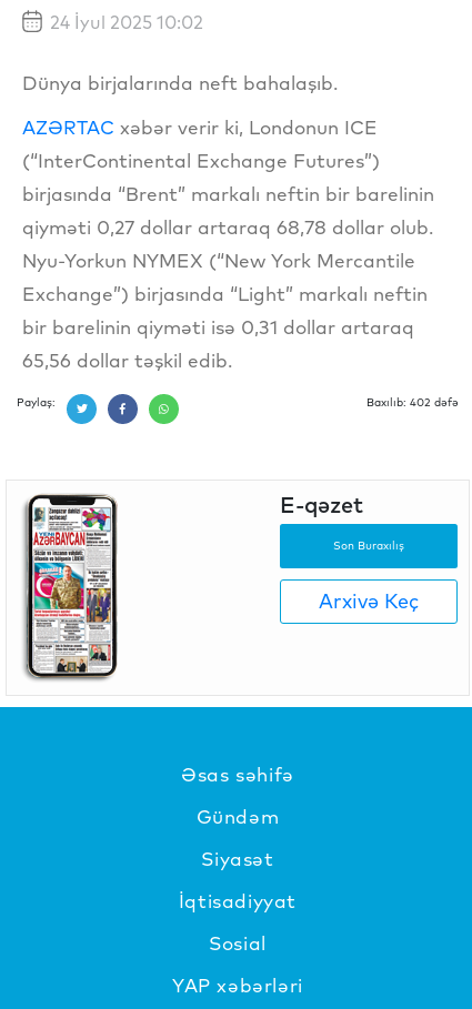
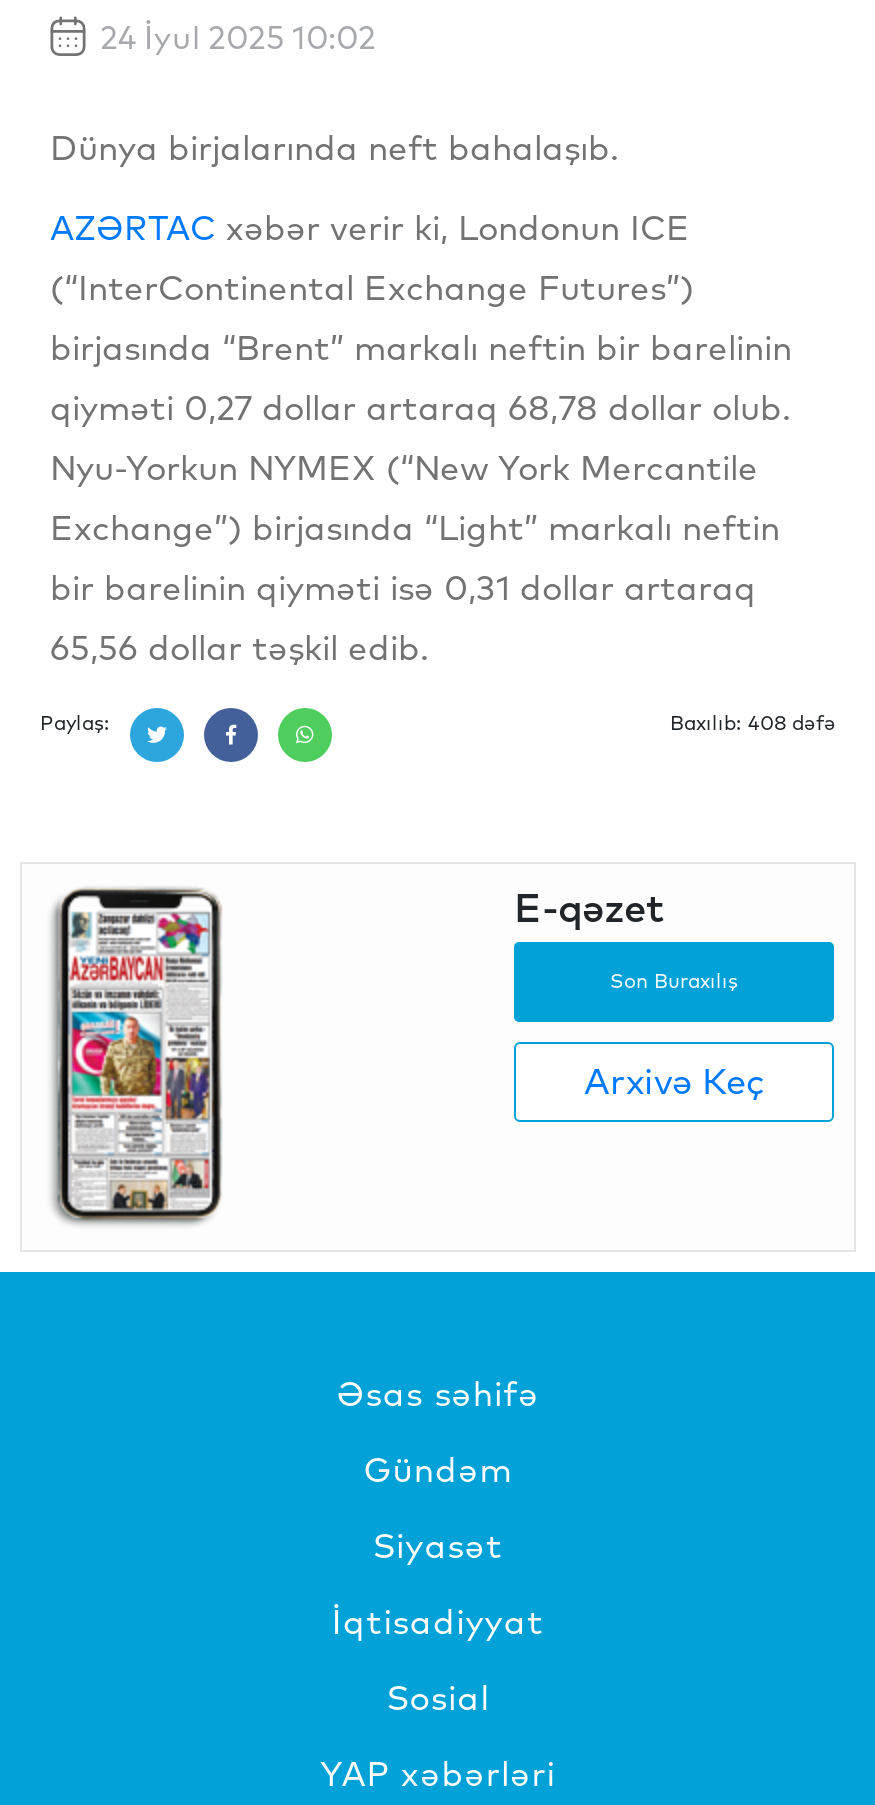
[366,395,459,409] Baxılıb: 402 dəfə -> [670,709,836,735] Baxılıb: 408 dəfə

